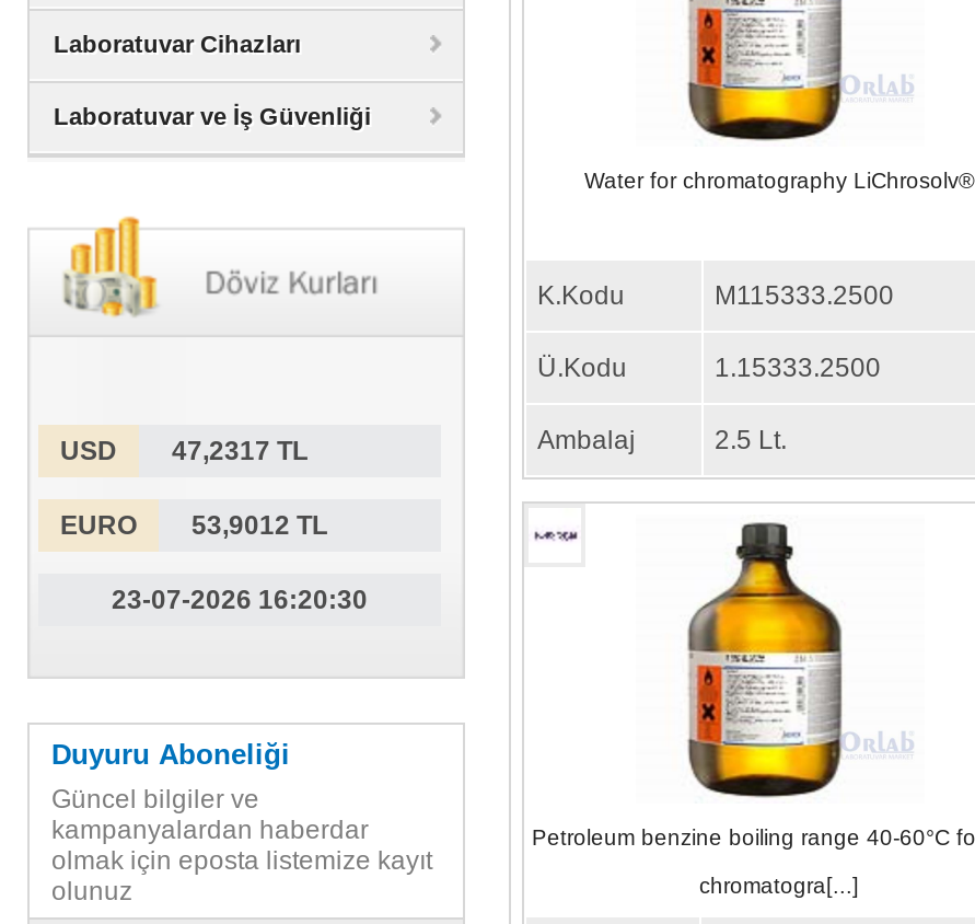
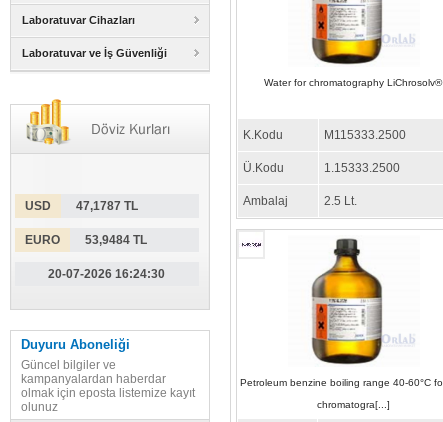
[60,436,307,466] USD 47,2317 TL -> [25,199,138,213] USD 47,1787 TL
[60,510,327,541] EURO 53,9012 TL -> [25,233,147,247] EURO 53,9484 TL
[112,585,368,615] 23-07-2026 16:20:30 -> [48,267,165,281] 20-07-2026 16:24:30

